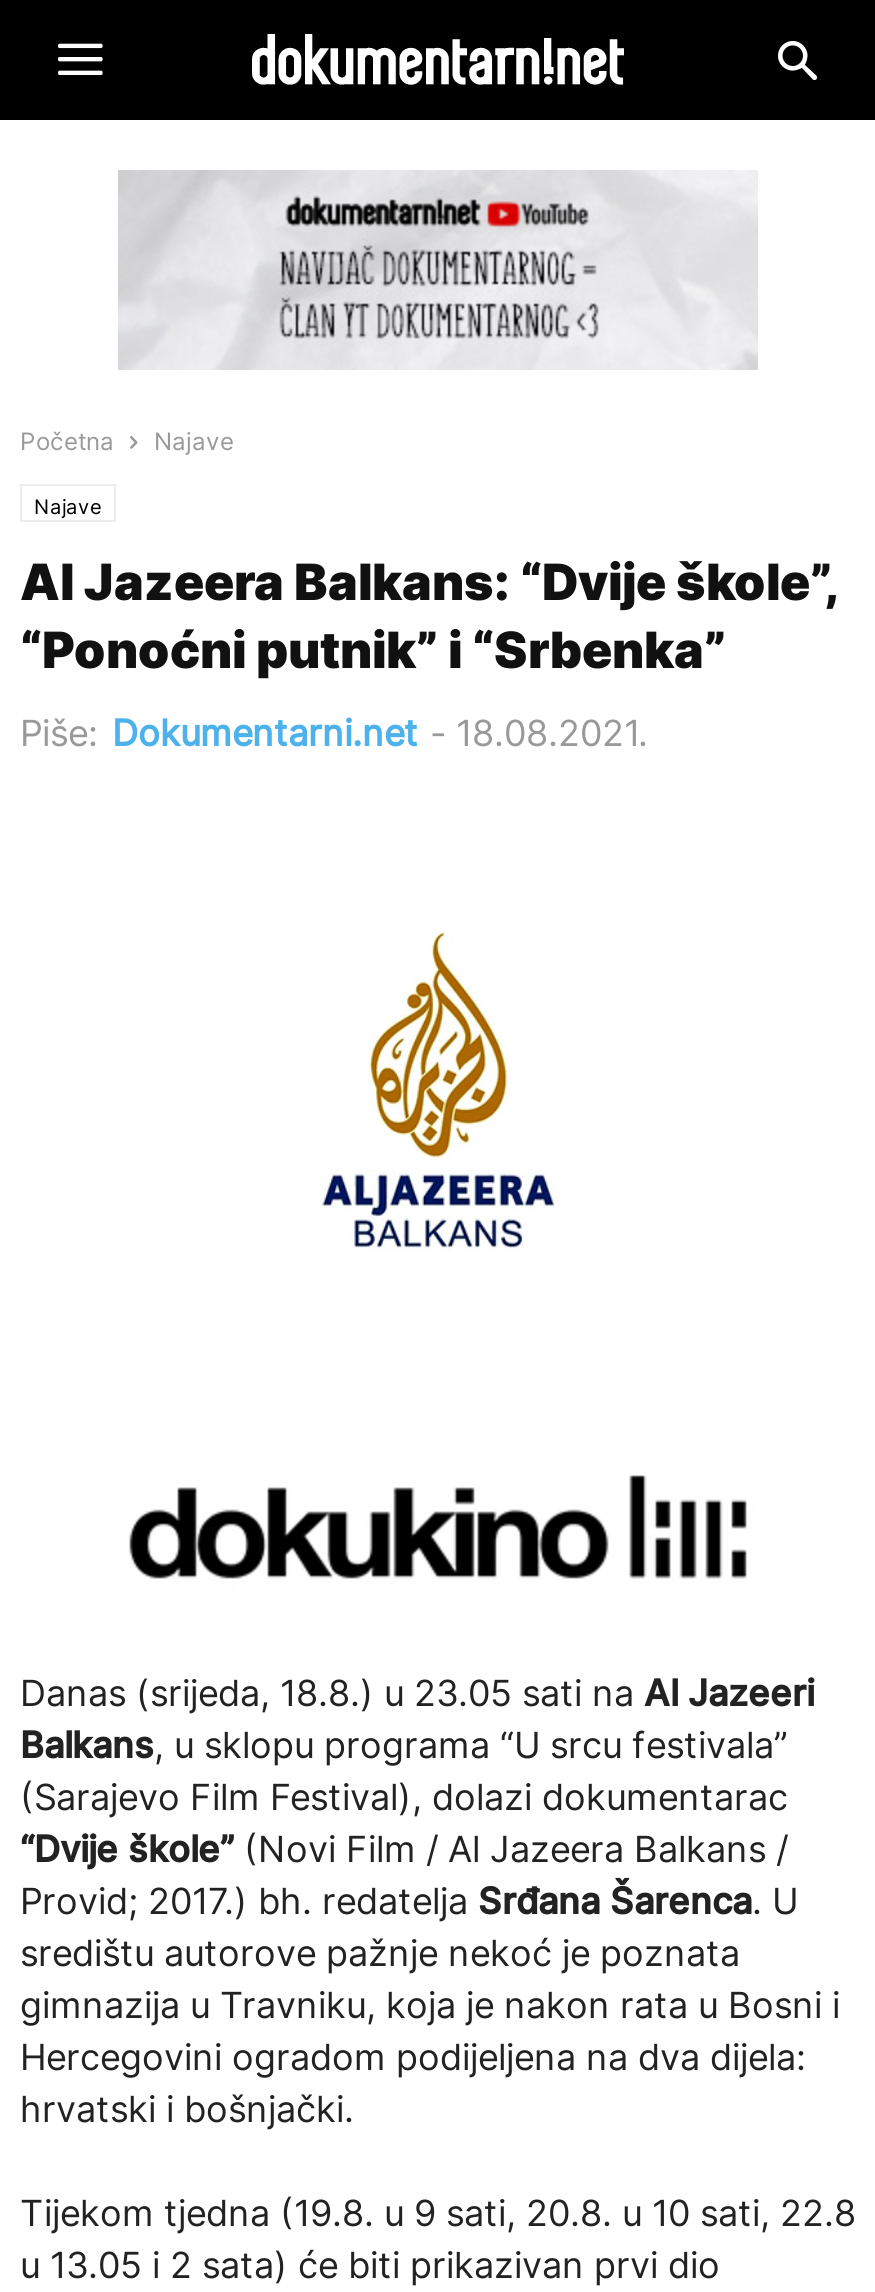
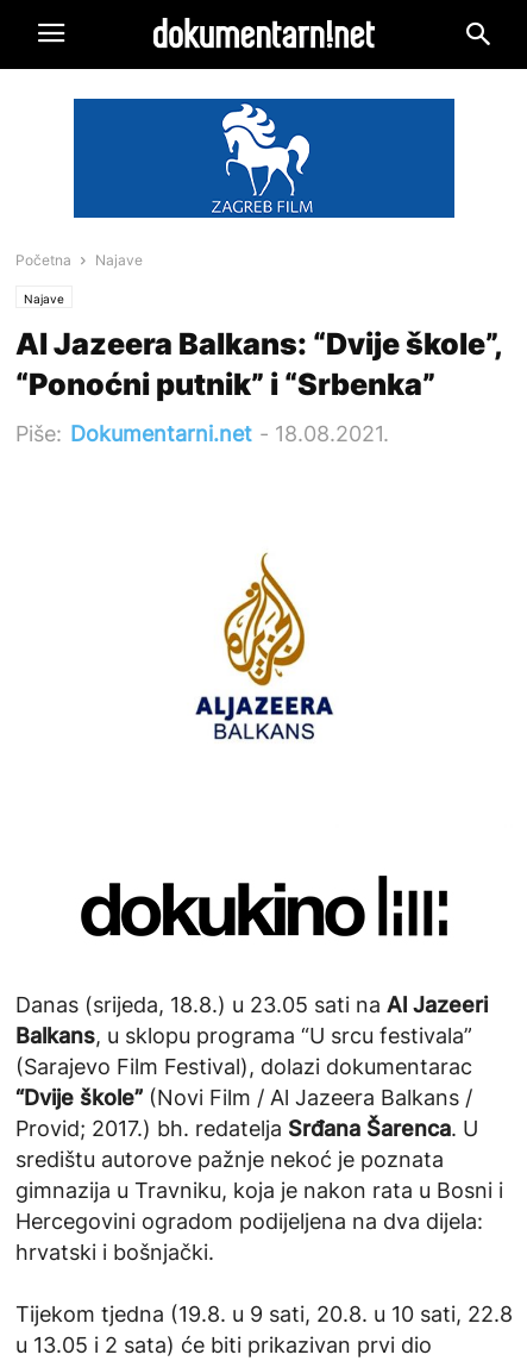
[118,170,758,370] [image] -> [73,98,456,219] [image]

